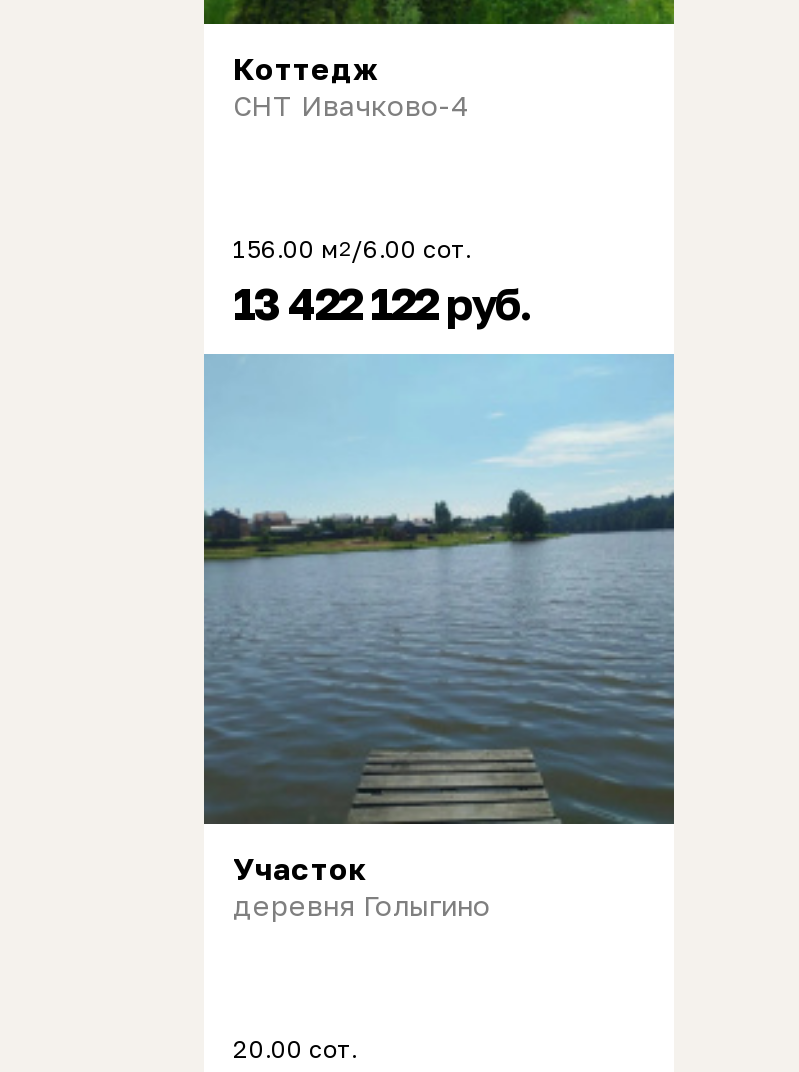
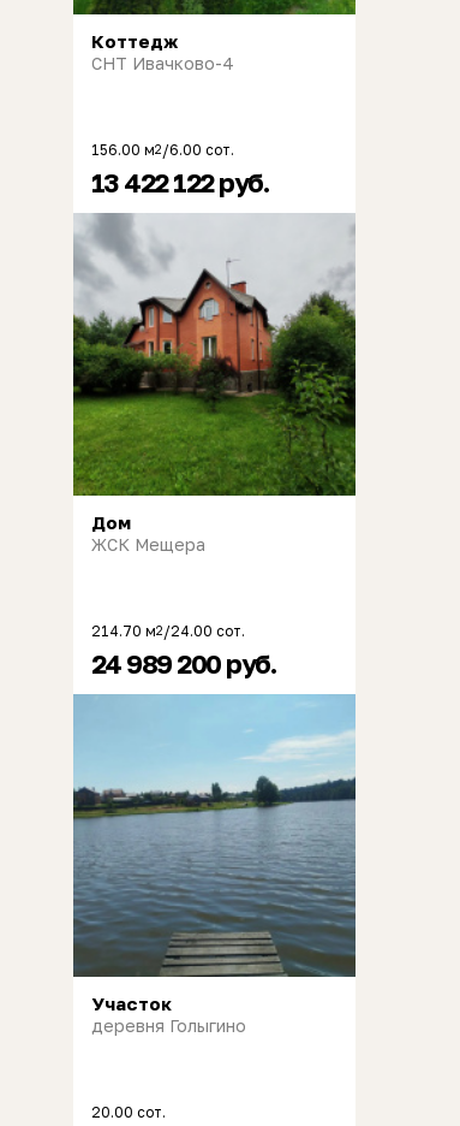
none -> [73,213,357,555] [image] | Дом | ЖСК Мещера
none -> [91,622,275,680] 214.70 м2/24.00 сот. | 24 989 200 руб.

